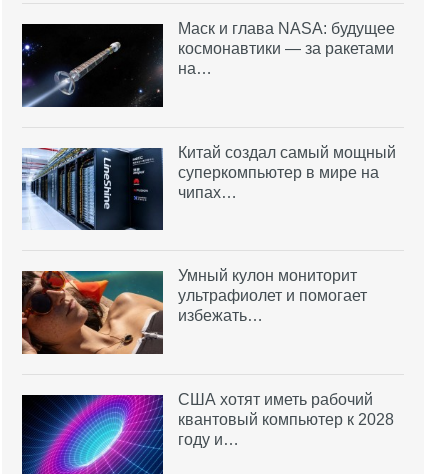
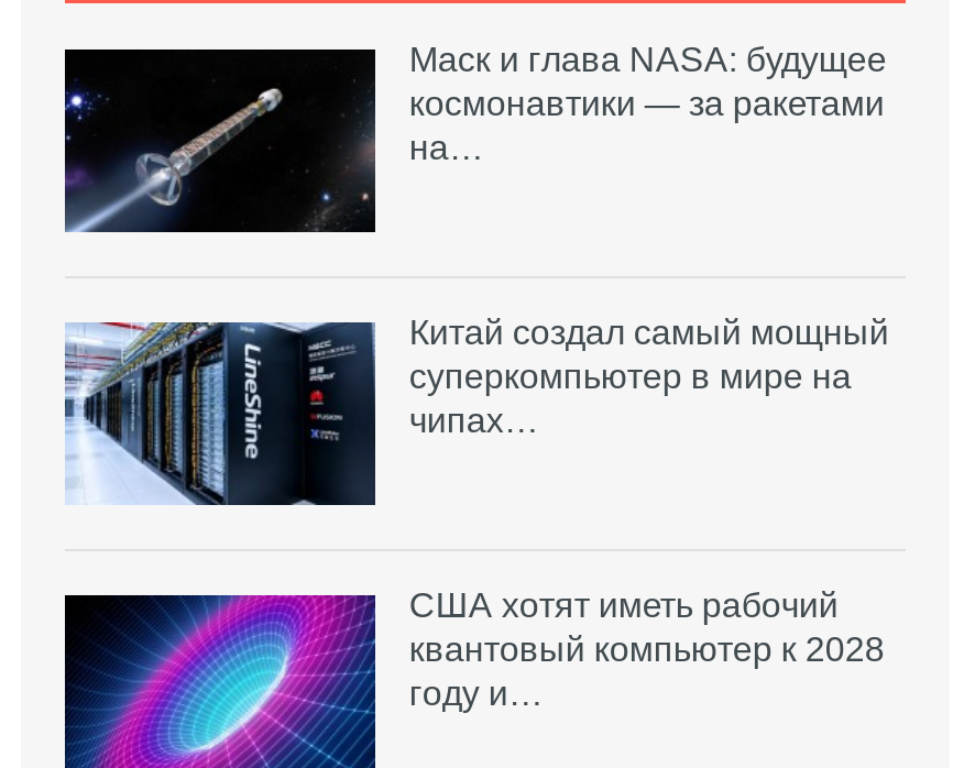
[21,267,367,355] [image] | Умный кулон мониторит | ультрафиолет и помогает | избежать… -> none

